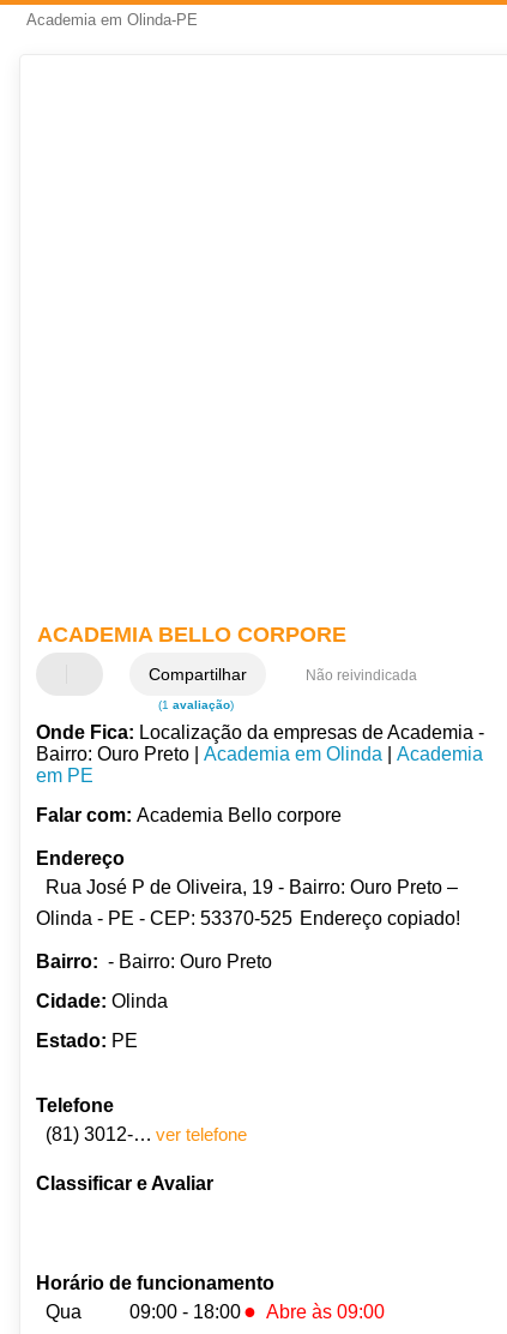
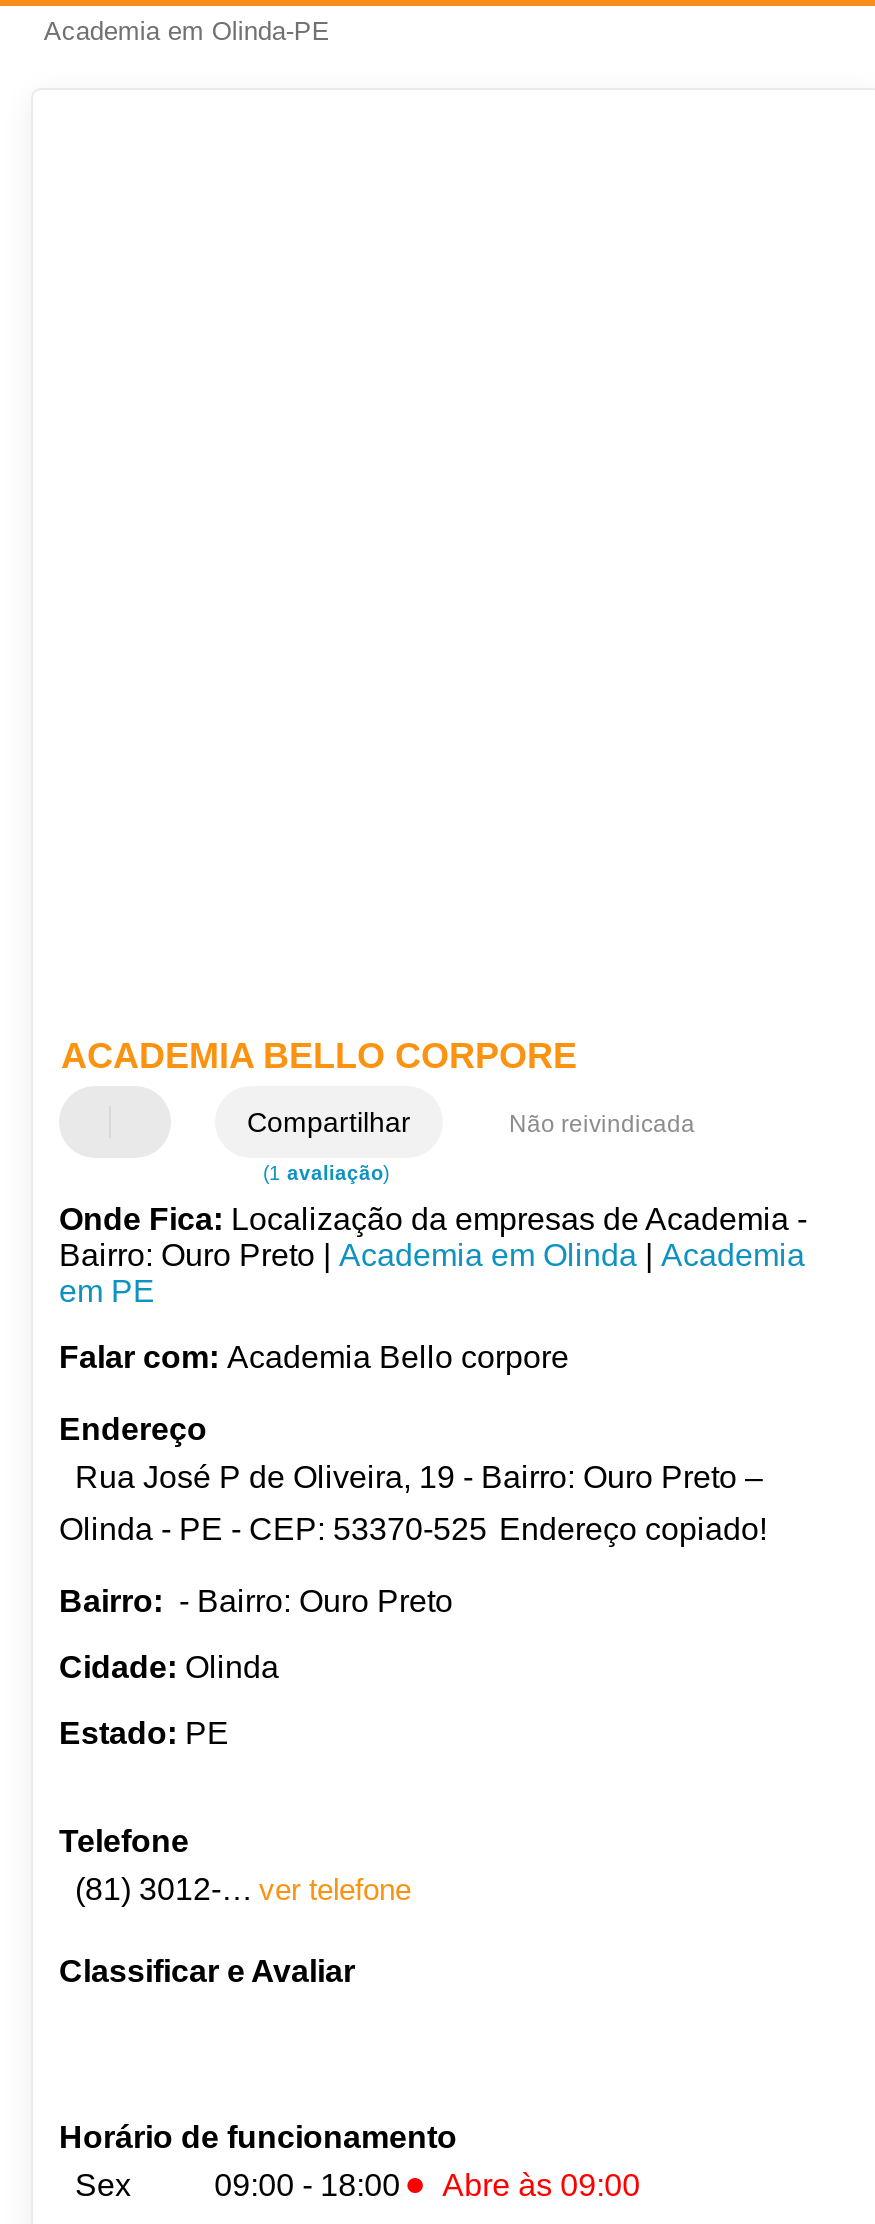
[36,1302,82,1322] Qua -> [59,2169,131,2203] Sex

